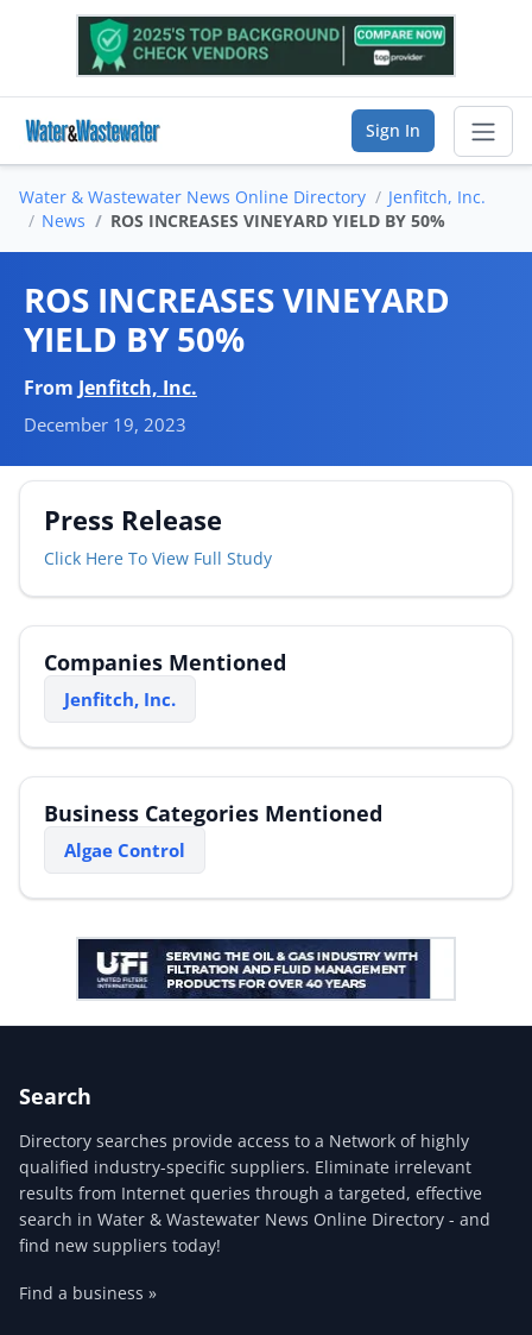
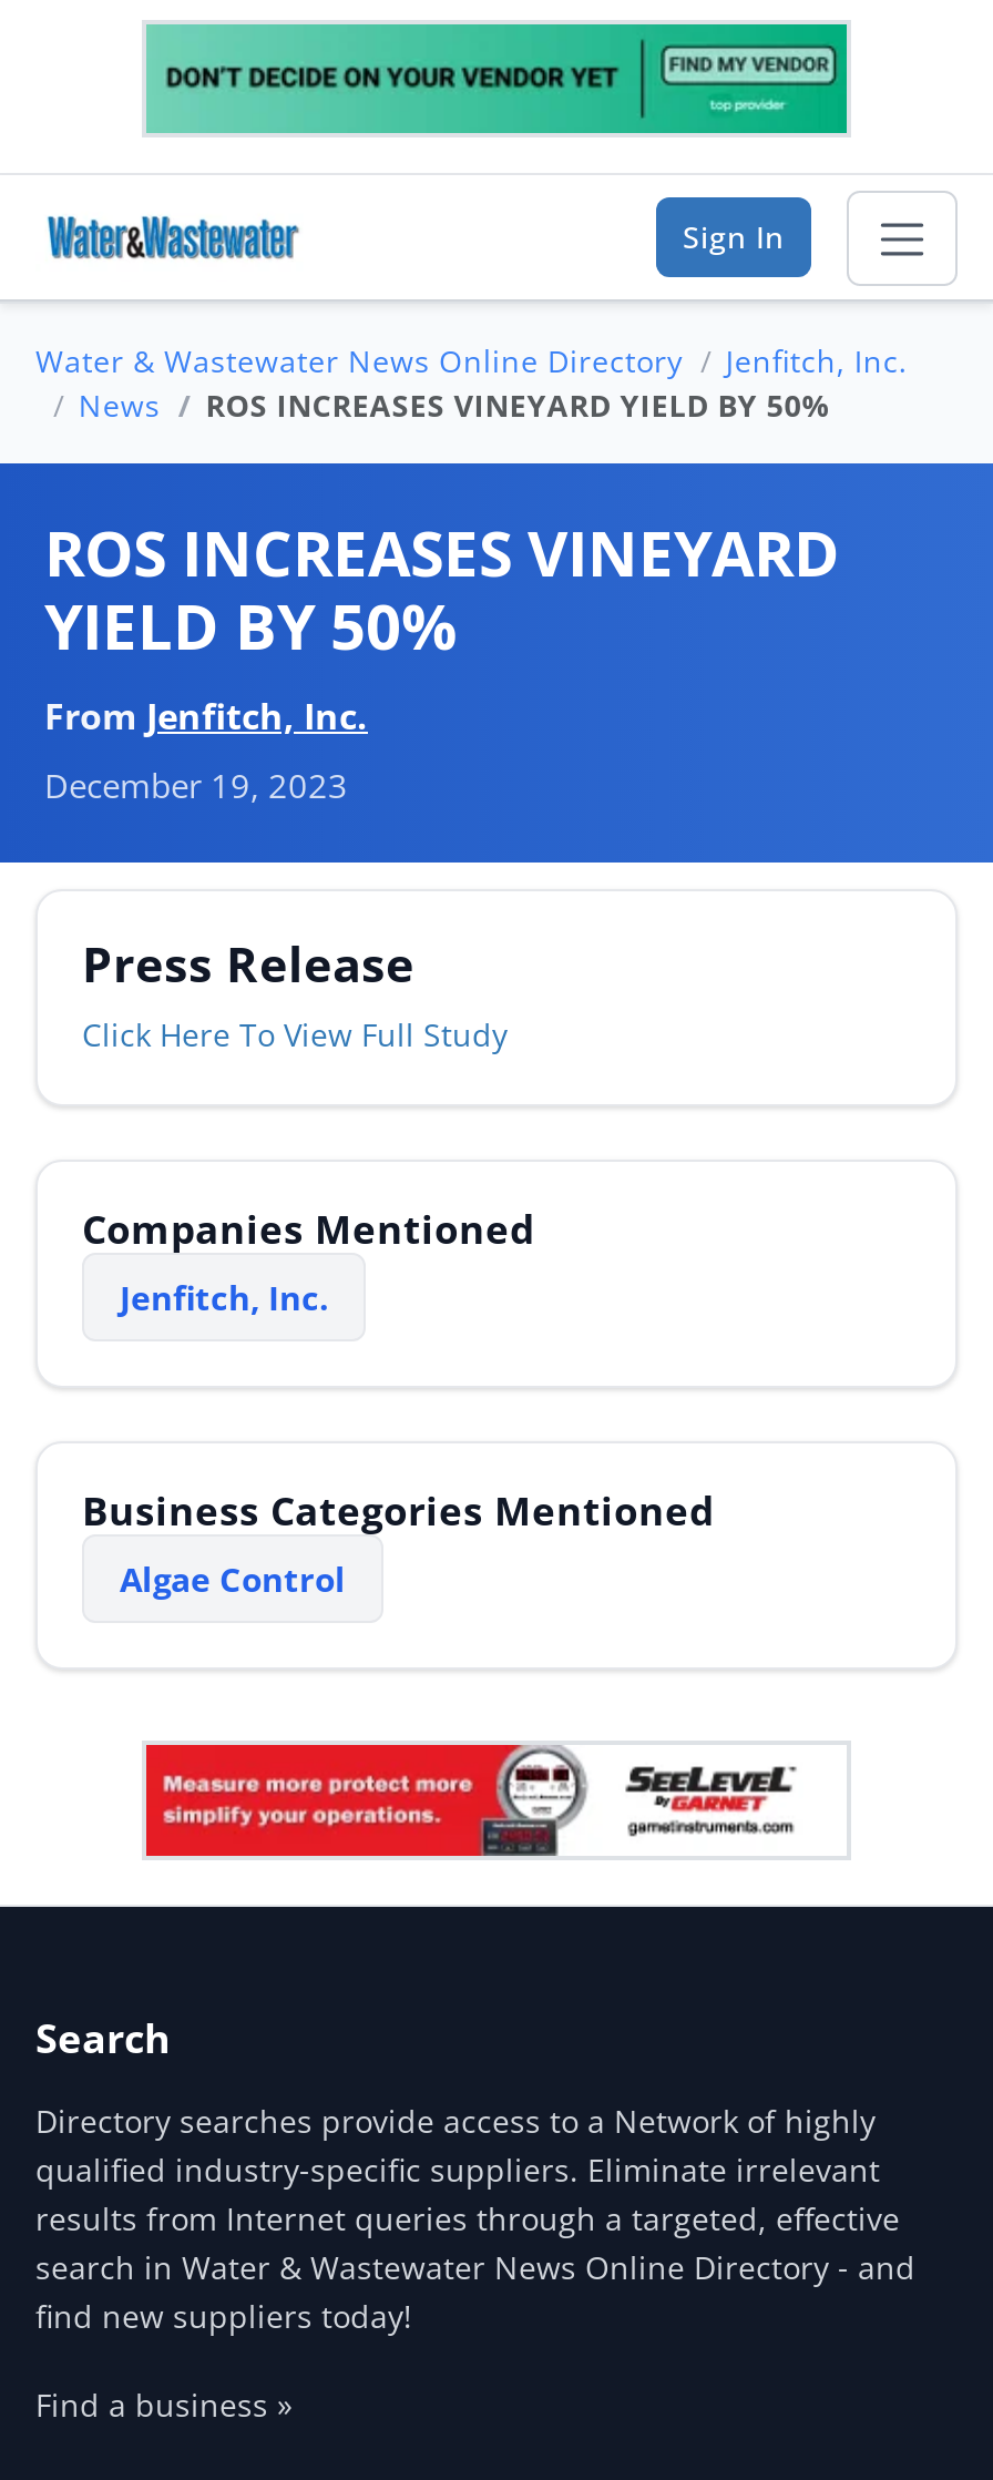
[77,15,455,76] [image] -> [144,22,849,135] [image]
[77,938,432,1000] [image] -> [144,1743,805,1858] [image]

